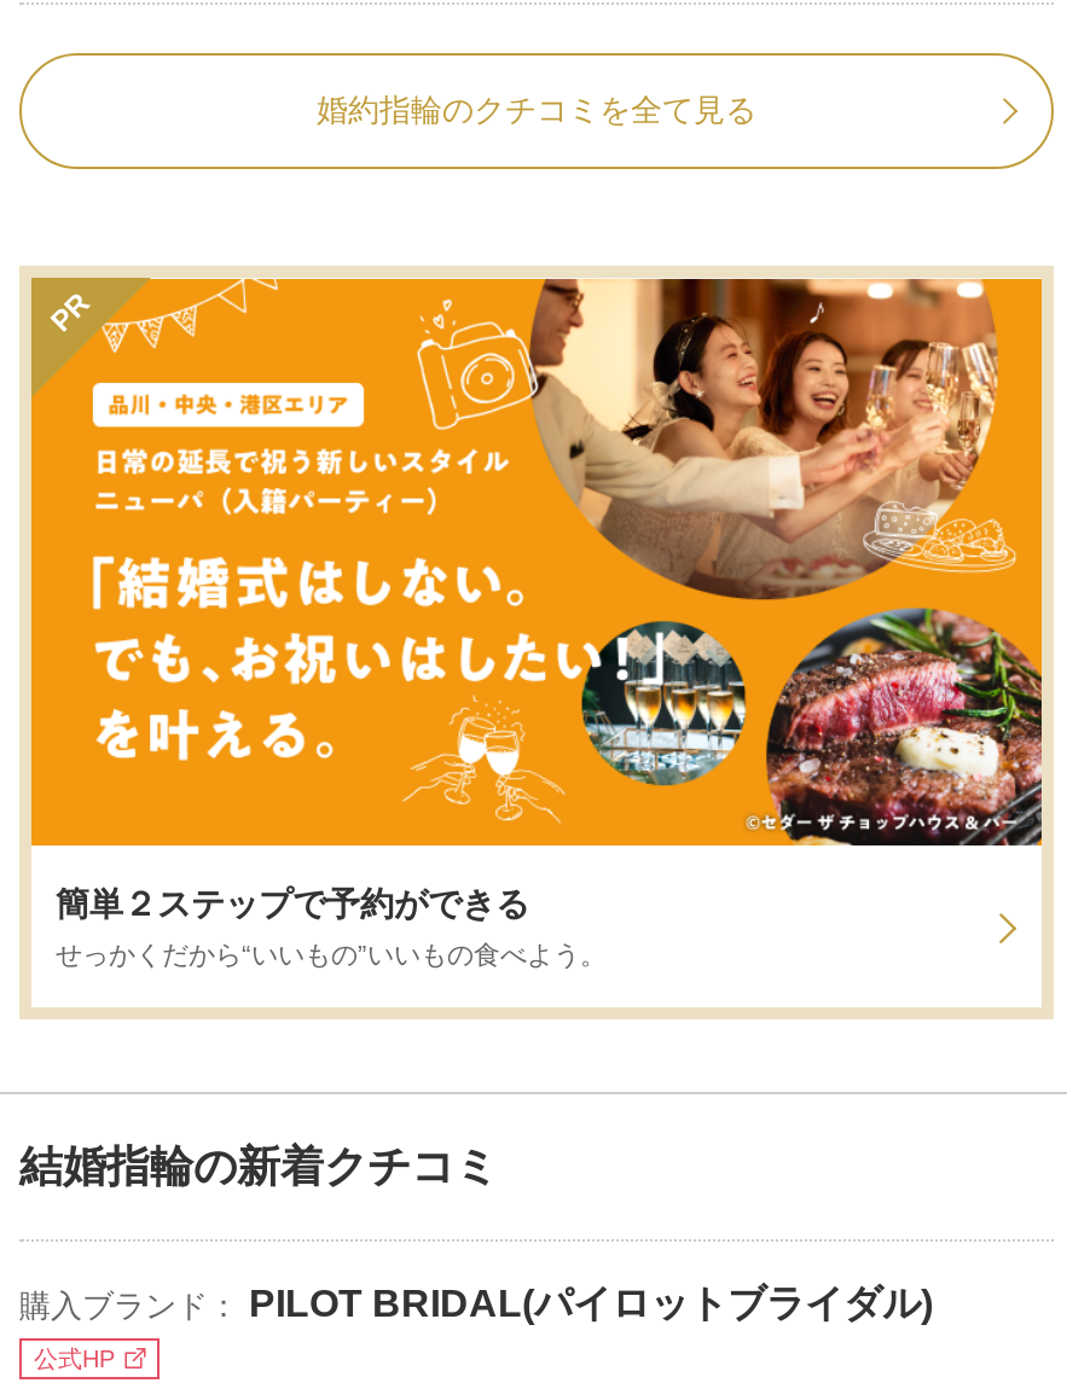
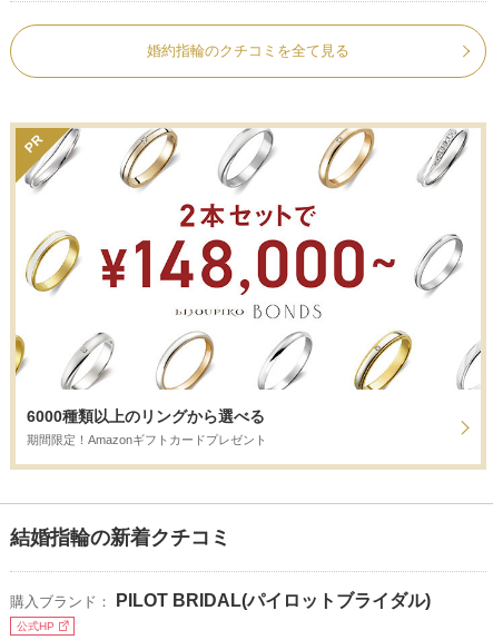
[29,275,1044,969] [image] | 簡単２ステップで予約ができる | せっかくだから“いいもの”いいもの食べよう。 -> [14,128,482,447] [image] | 6000種類以上のリングから選べる | 期間限定！Amazonギフトカードプレゼント

